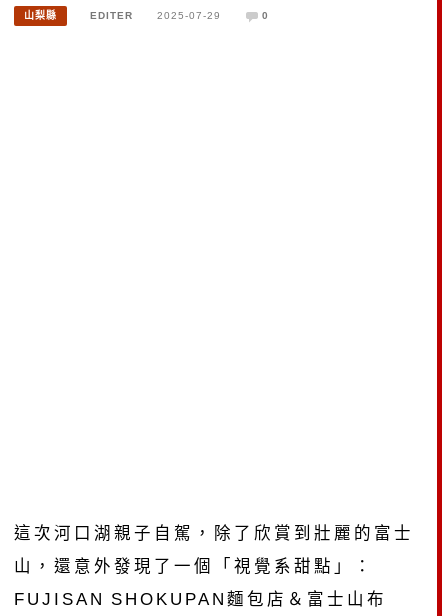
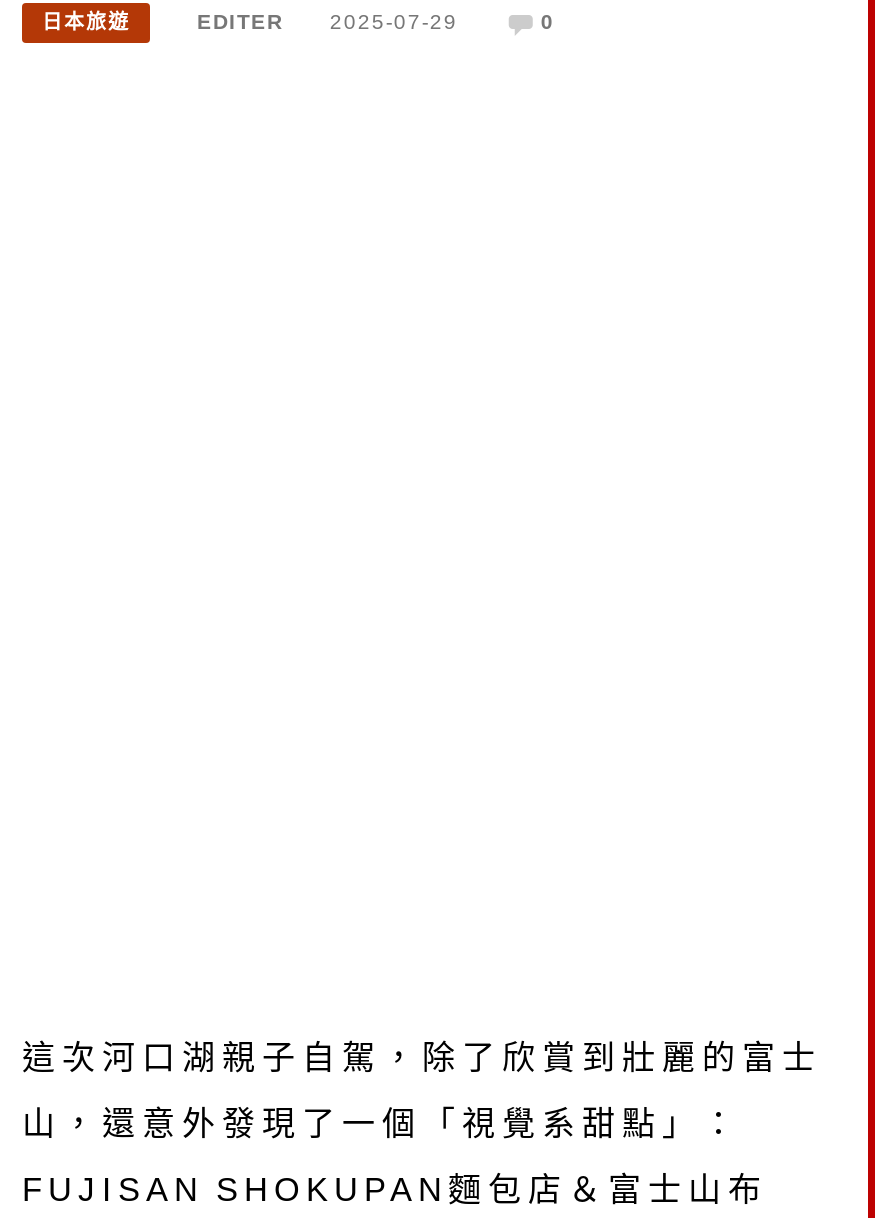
[24,10,57,21] 山梨縣 -> [42,11,130,33] 日本旅遊

